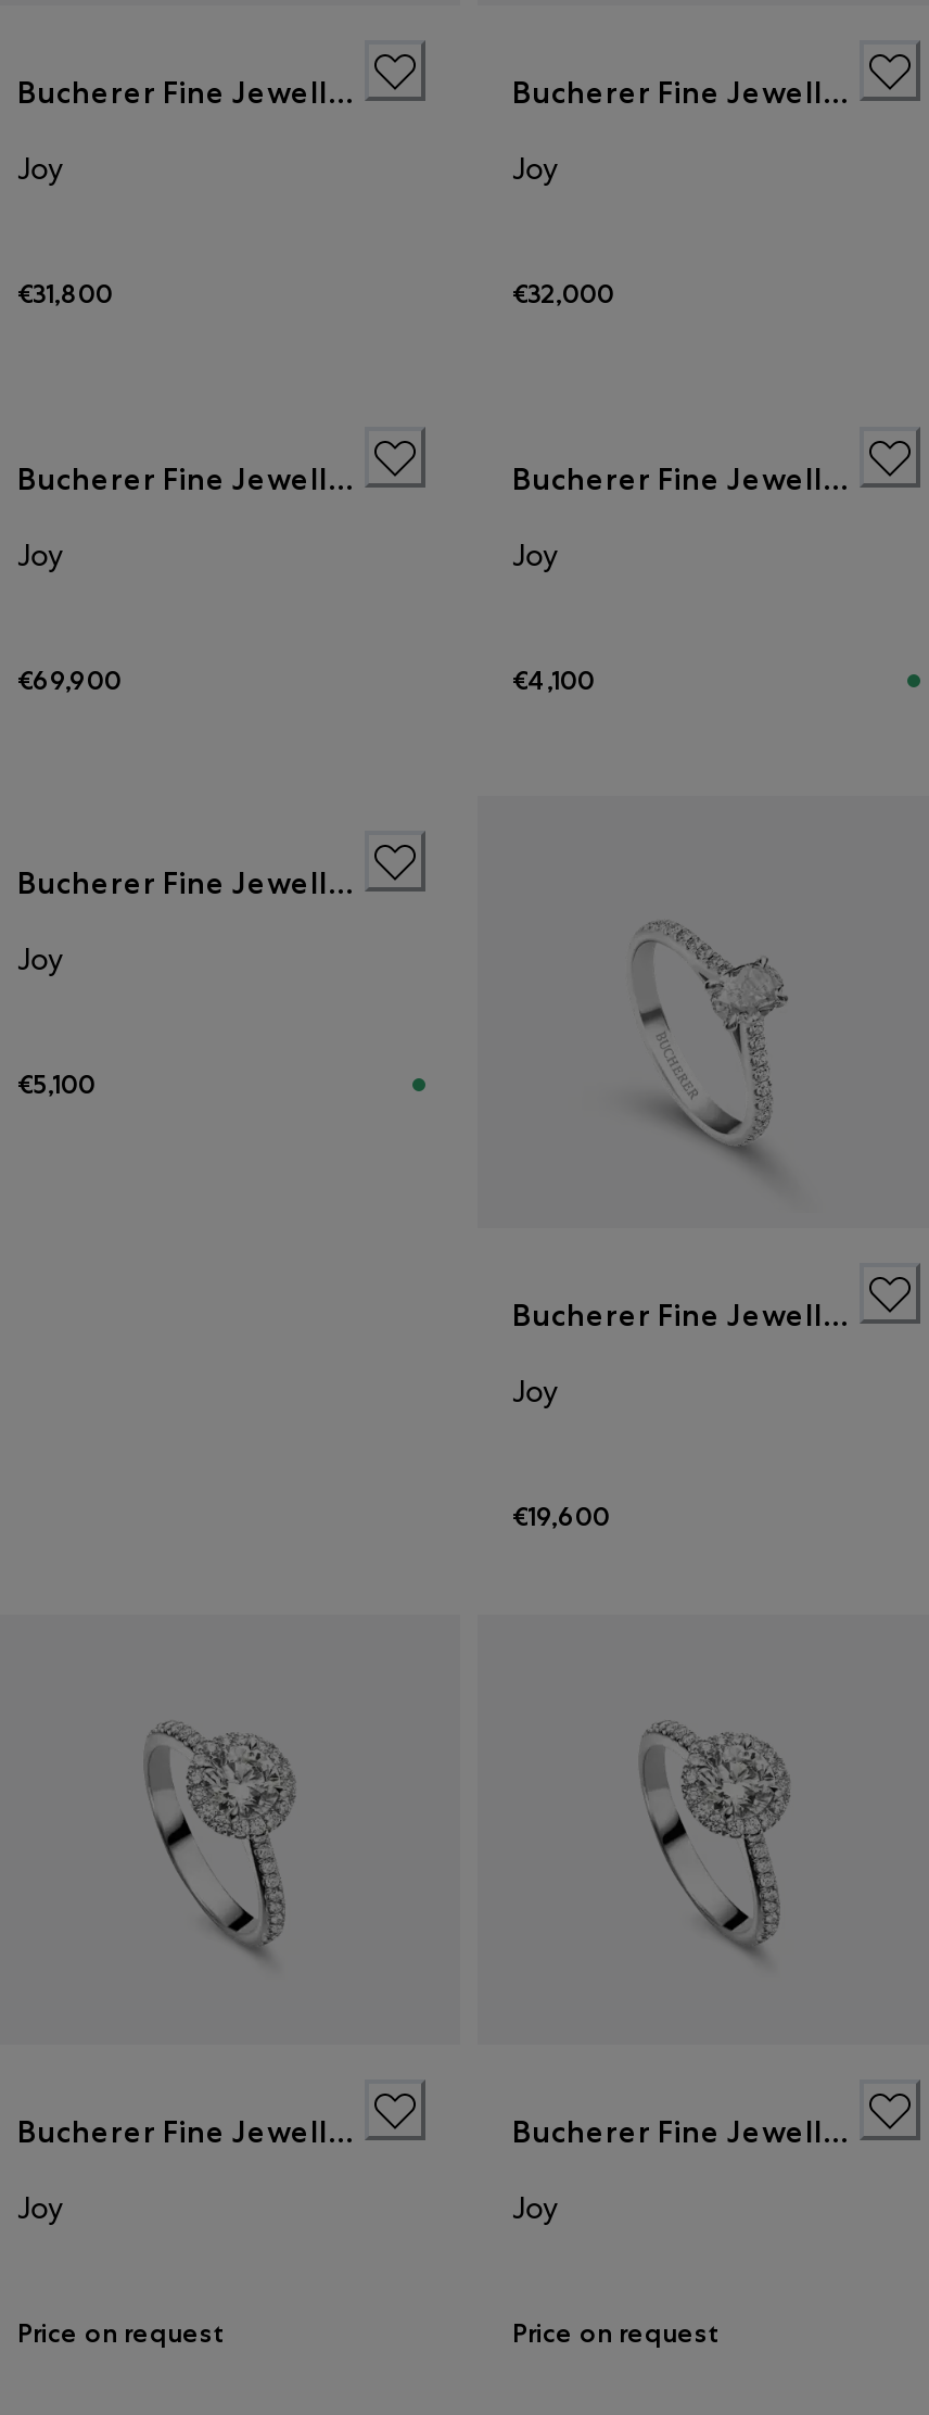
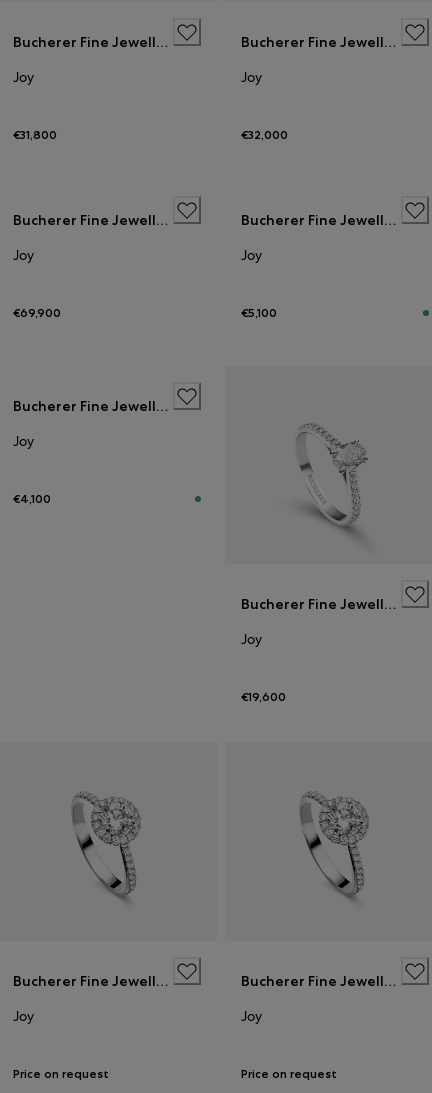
[512,663,595,698] €4,100 -> [241,305,277,321] €5,100
[17,1067,96,1102] €5,100 -> [13,491,51,507] €4,100

